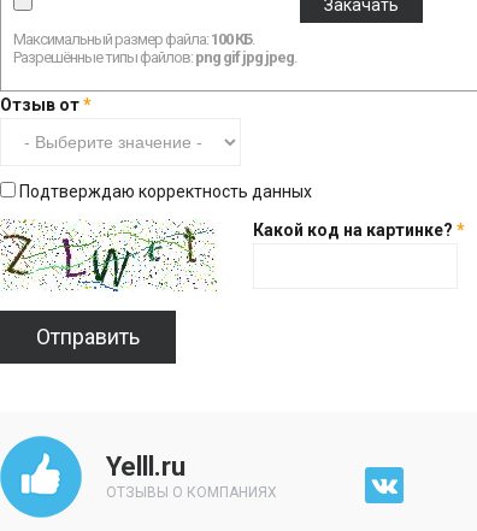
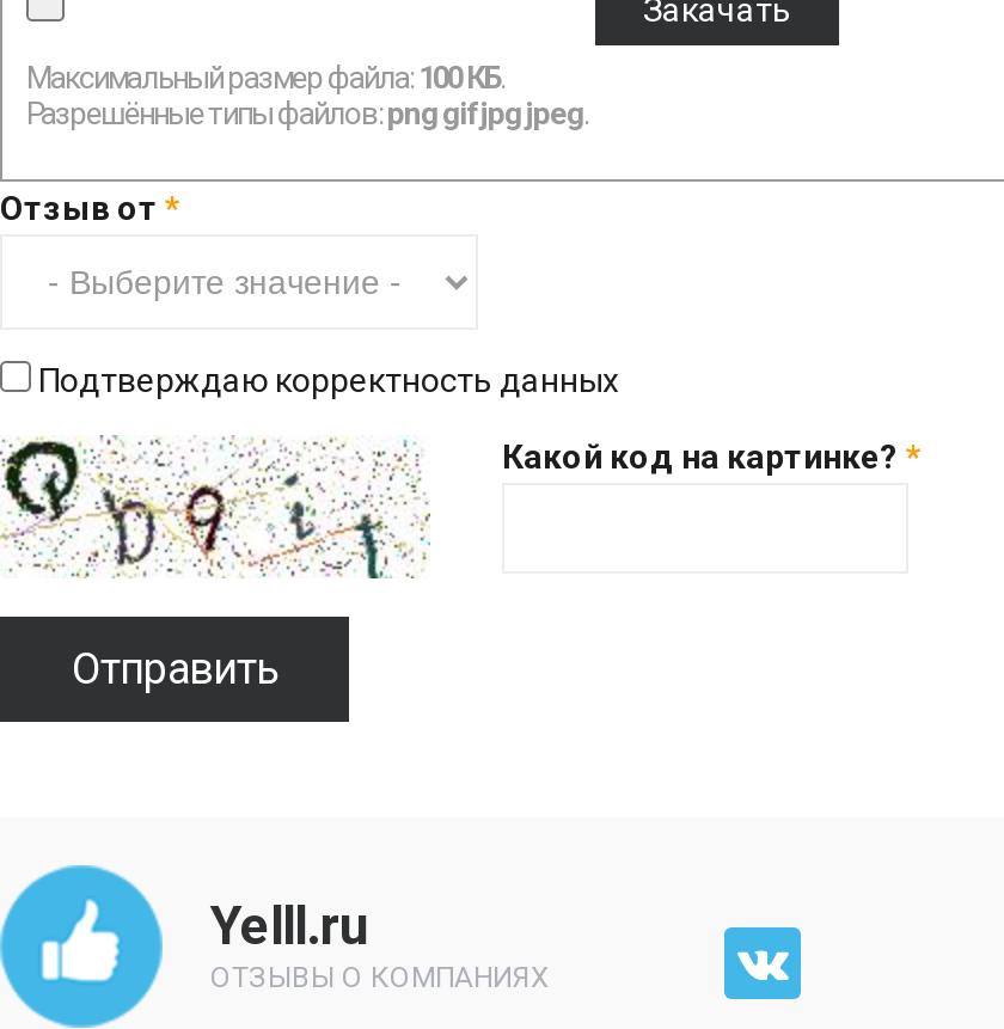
[4,219,217,293] [image] -> [7,435,430,581] [image]

